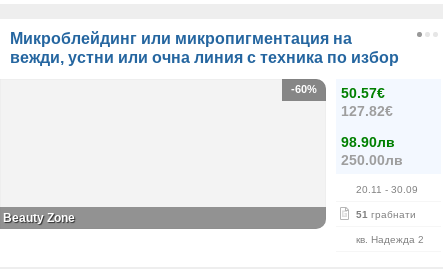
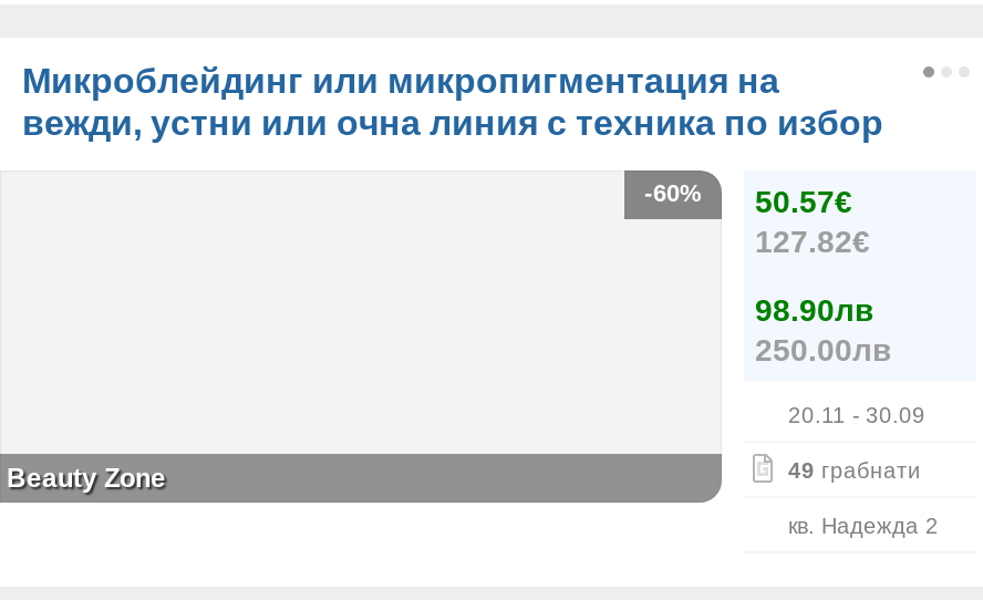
[356,209,416,220] 51 грабнати -> [788,458,921,483] 49 грабнати

